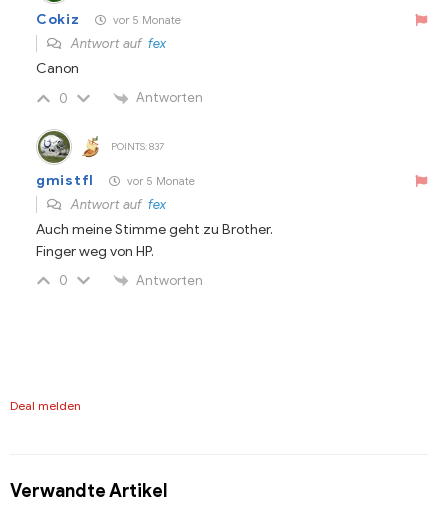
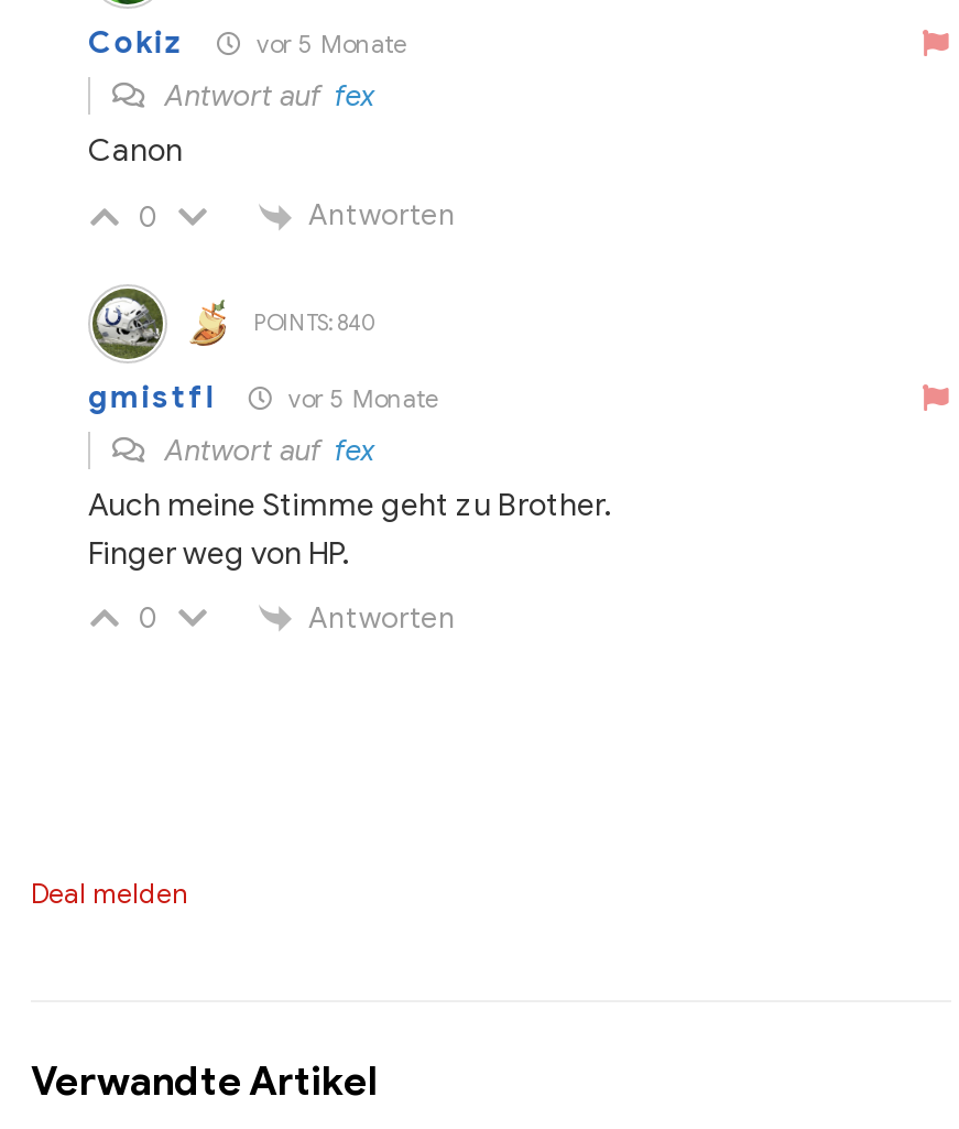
[111,140,164,153] POINTS: 837 -> [253,308,374,336] POINTS: 840

